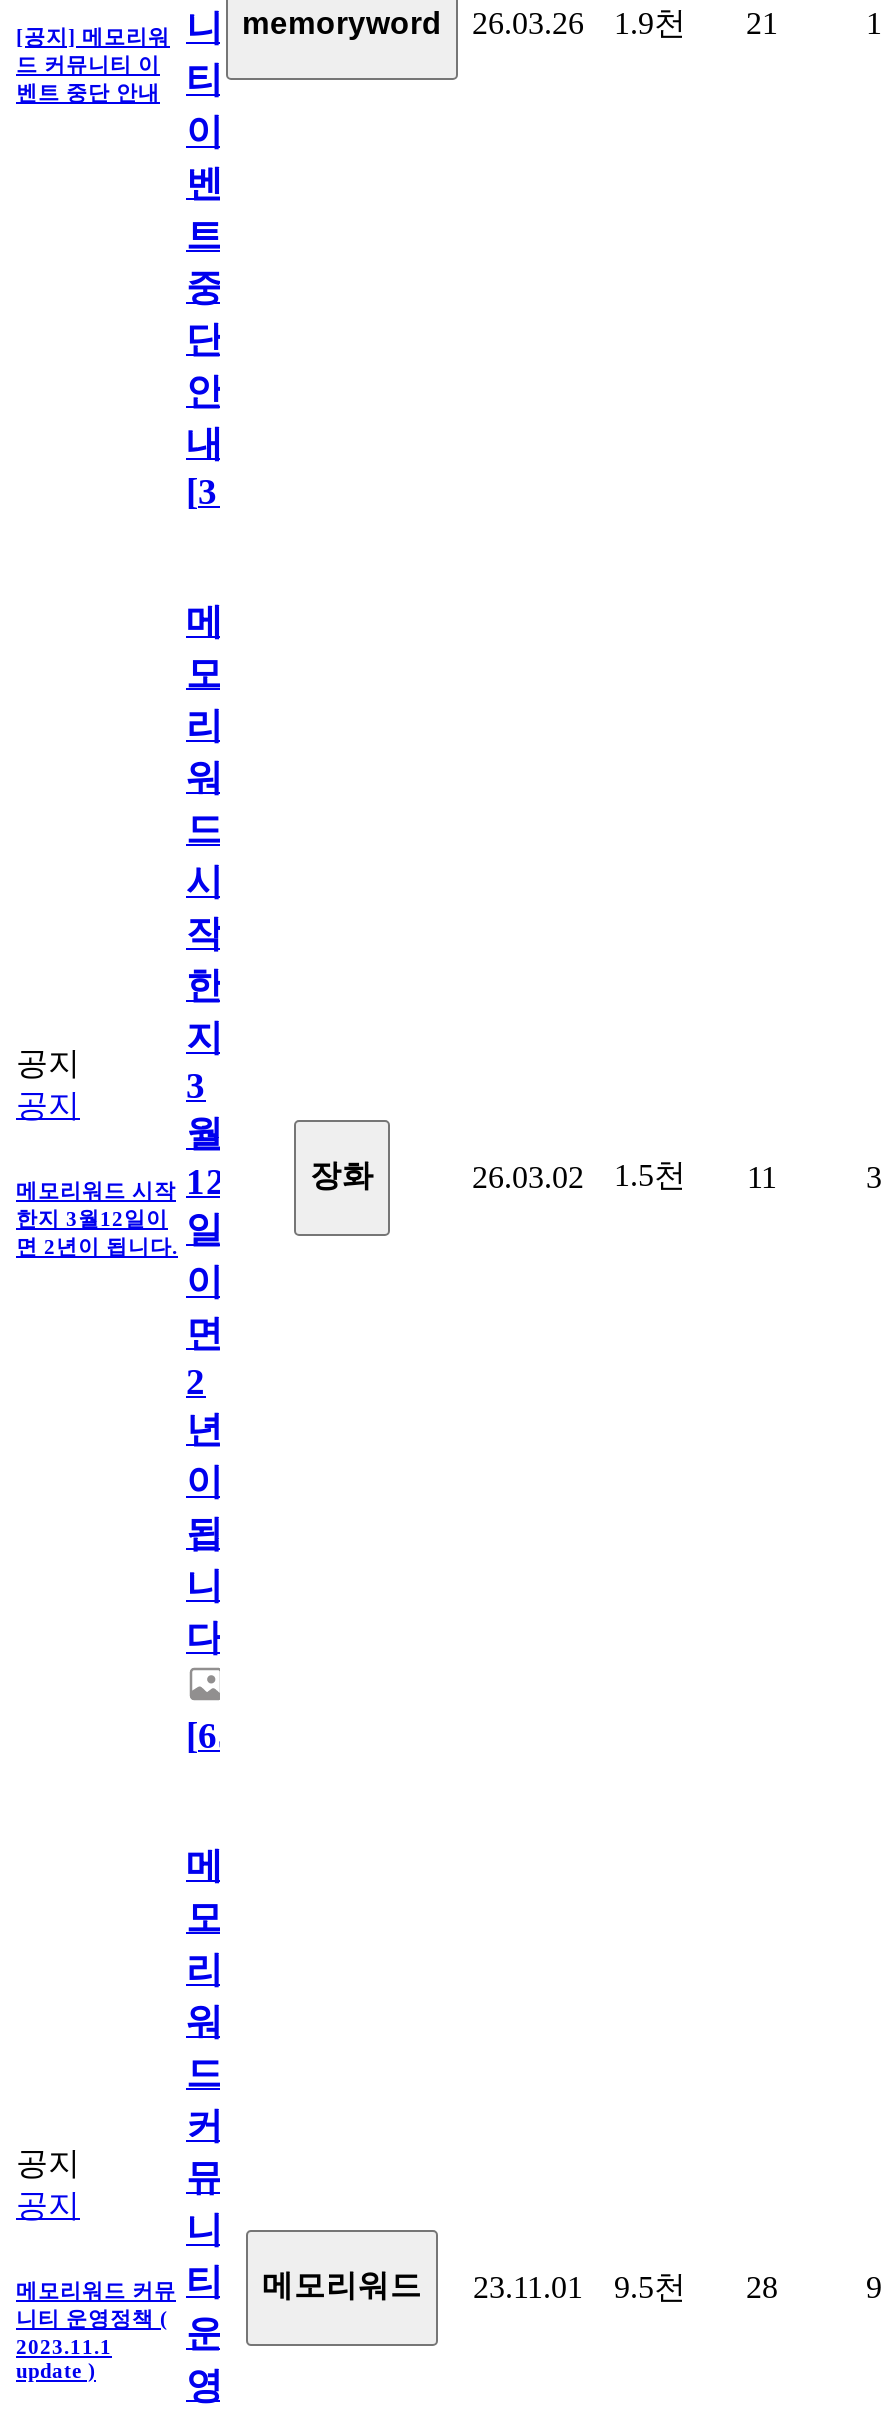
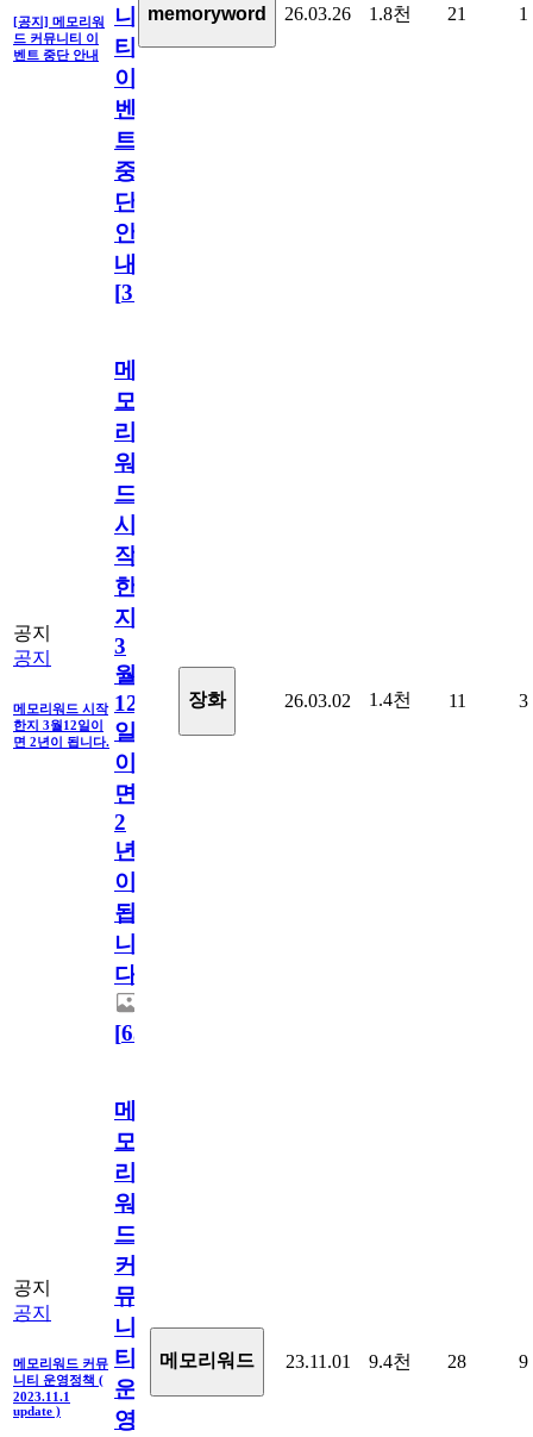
[614,5,686,39] 1.9천 -> [369,3,412,23] 1.8천
[472,1157,777,1193] 26.03.02 1.5천 11 -> [284,689,466,710] 26.03.02 1.4천 11
[16,2261,778,2303] 메모리워드 커뮤 티 메모리워드 23.11.01 9.5천 28 -> [13,1346,466,1371] 메모리워드 커뮤 티 메모리워드 23.11.01 9.4천 28

